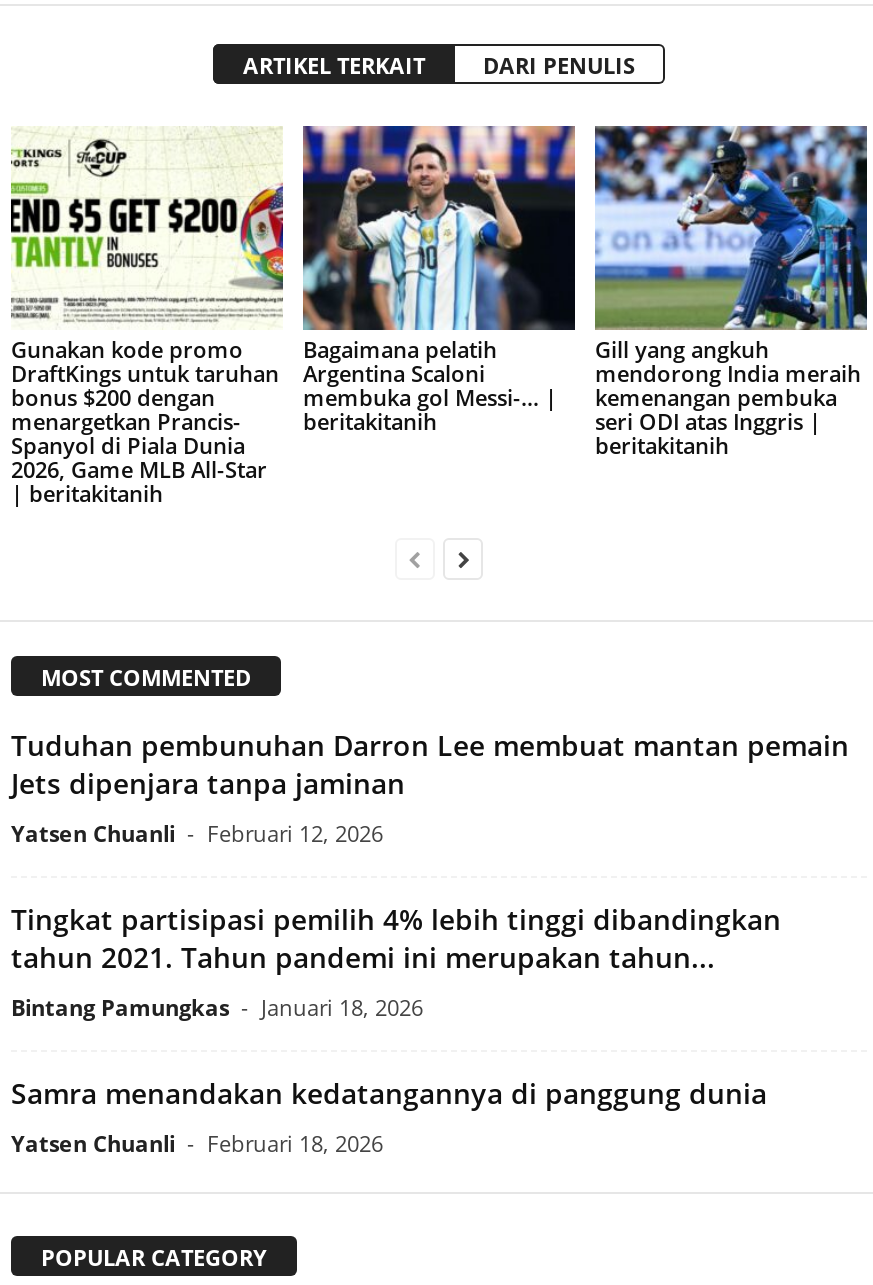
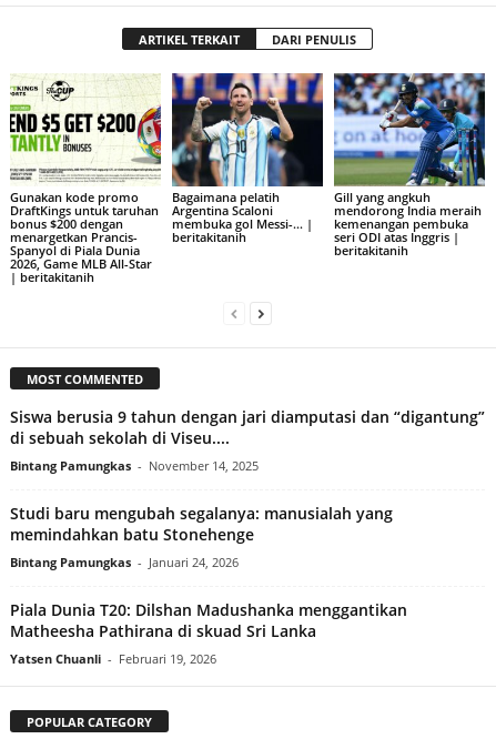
[11,726,849,848] Tuduhan pembunuhan Darron Lee membuat mantan pemain | Jets dipenjara tanpa jaminan | Yatsen Chuanli - Februari 12, 2026 -> [10,406,485,474] Siswa berusia 9 tahun dengan jari diamputasi dan “digantung” | di sebuah sekolah di Viseu.... | Bintang Pamungkas - November 14, 2025
[11,900,781,1022] Tingkat partisipasi pemilih 4% lebih tinggi dibandingkan | tahun 2021. Tahun pandemi ini merupakan tahun... | Bintang Pamungkas - Januari 18, 2026 -> [10,503,393,570] Studi baru mengubah segalanya: manusialah yang | memindahkan batu Stonehenge | Bintang Pamungkas - Januari 24, 2026
[11,1074,767,1158] Samra menandakan kedatangannya di panggung dunia | Yatsen Chuanli - Februari 18, 2026 -> [10,599,407,667] Piala Dunia T20: Dilshan Madushanka menggantikan | Matheesha Pathirana di skuad Sri Lanka | Yatsen Chuanli - Februari 19, 2026

